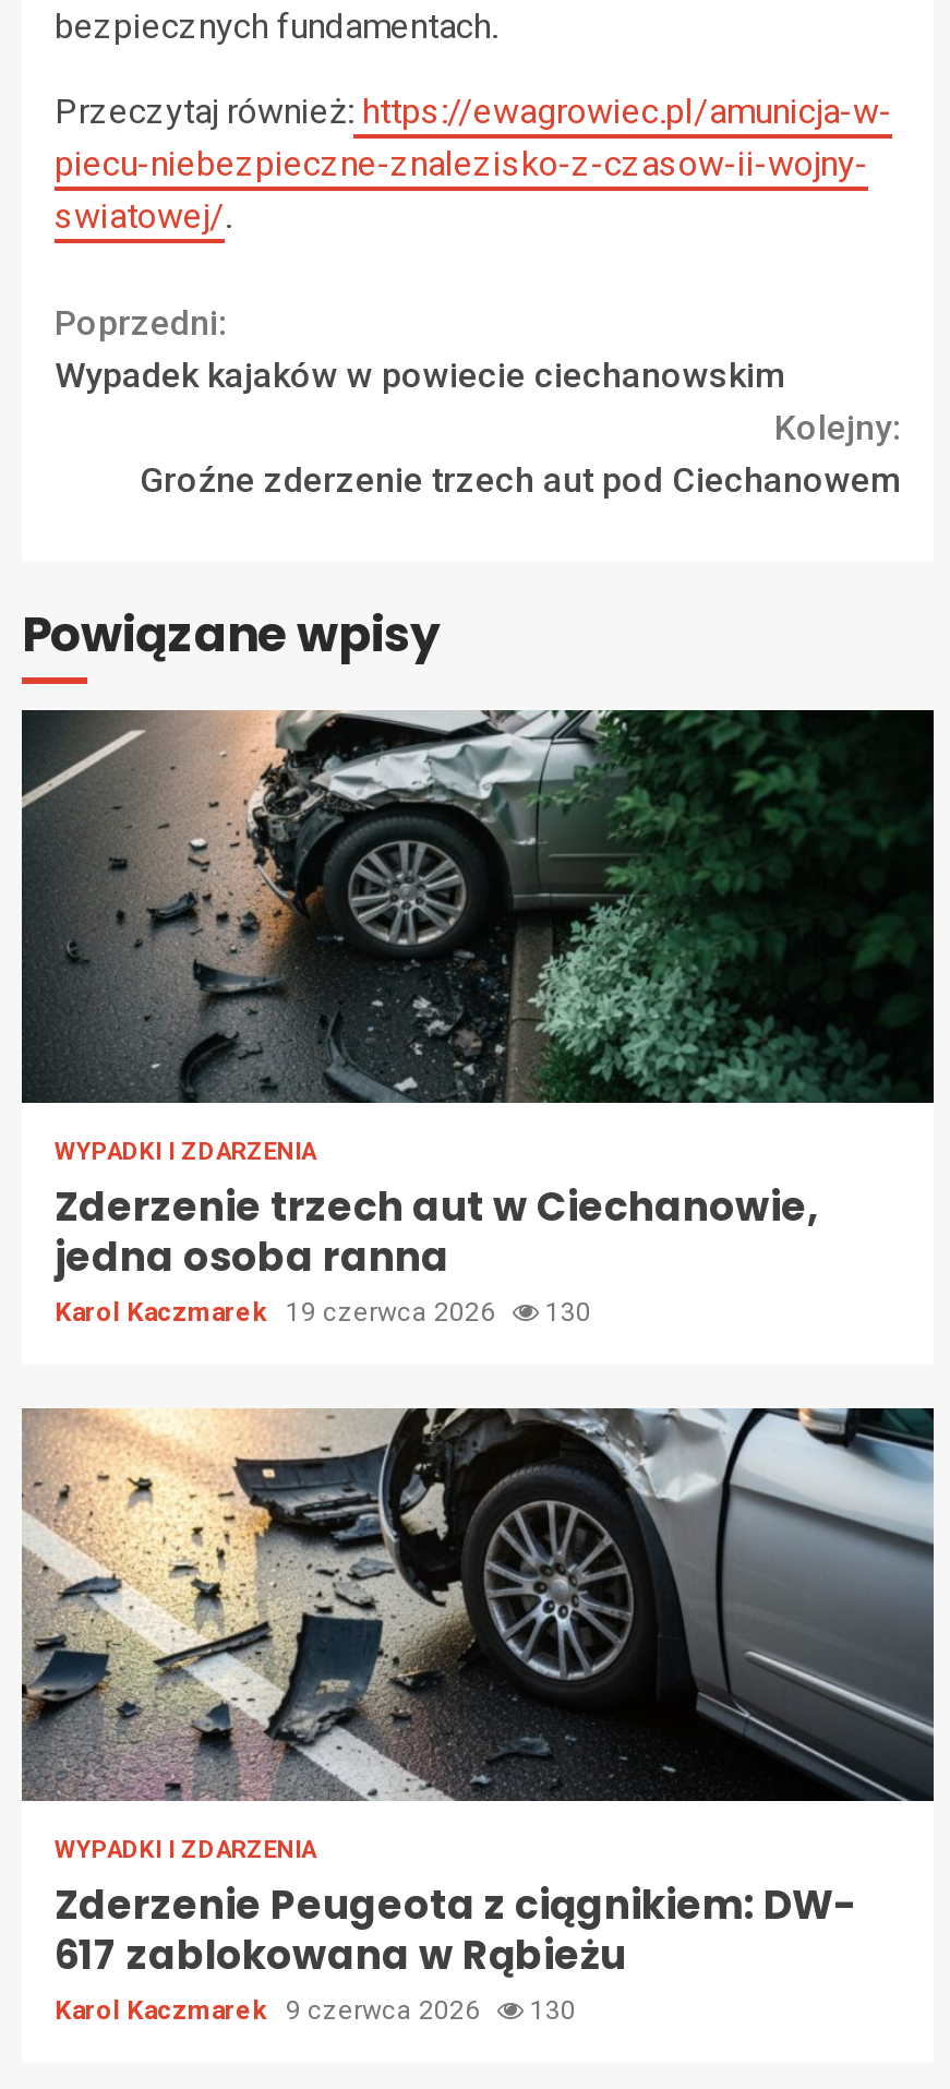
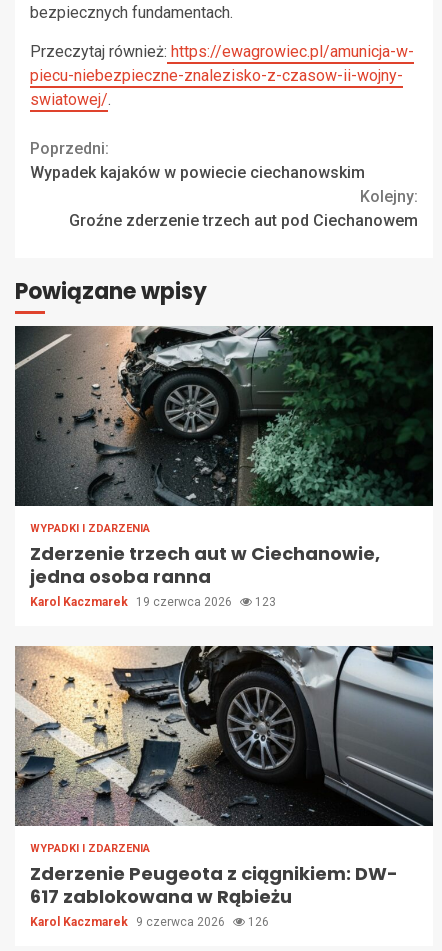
[55,1297,591,1328] Karol Kaczmarek 19 czerwca 2026 130 -> [30,595,276,609] Karol Kaczmarek 19 czerwca 2026 123
[55,1996,576,2026] Karol Kaczmarek 9 czerwca 2026 130 -> [30,915,269,929] Karol Kaczmarek 9 czerwca 2026 126

